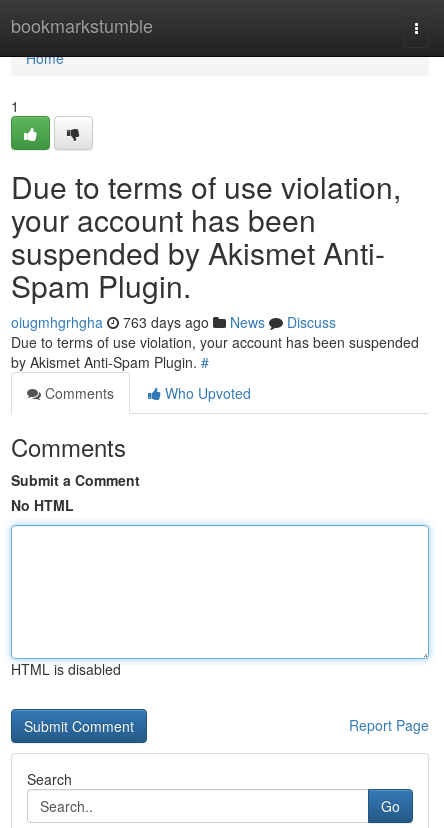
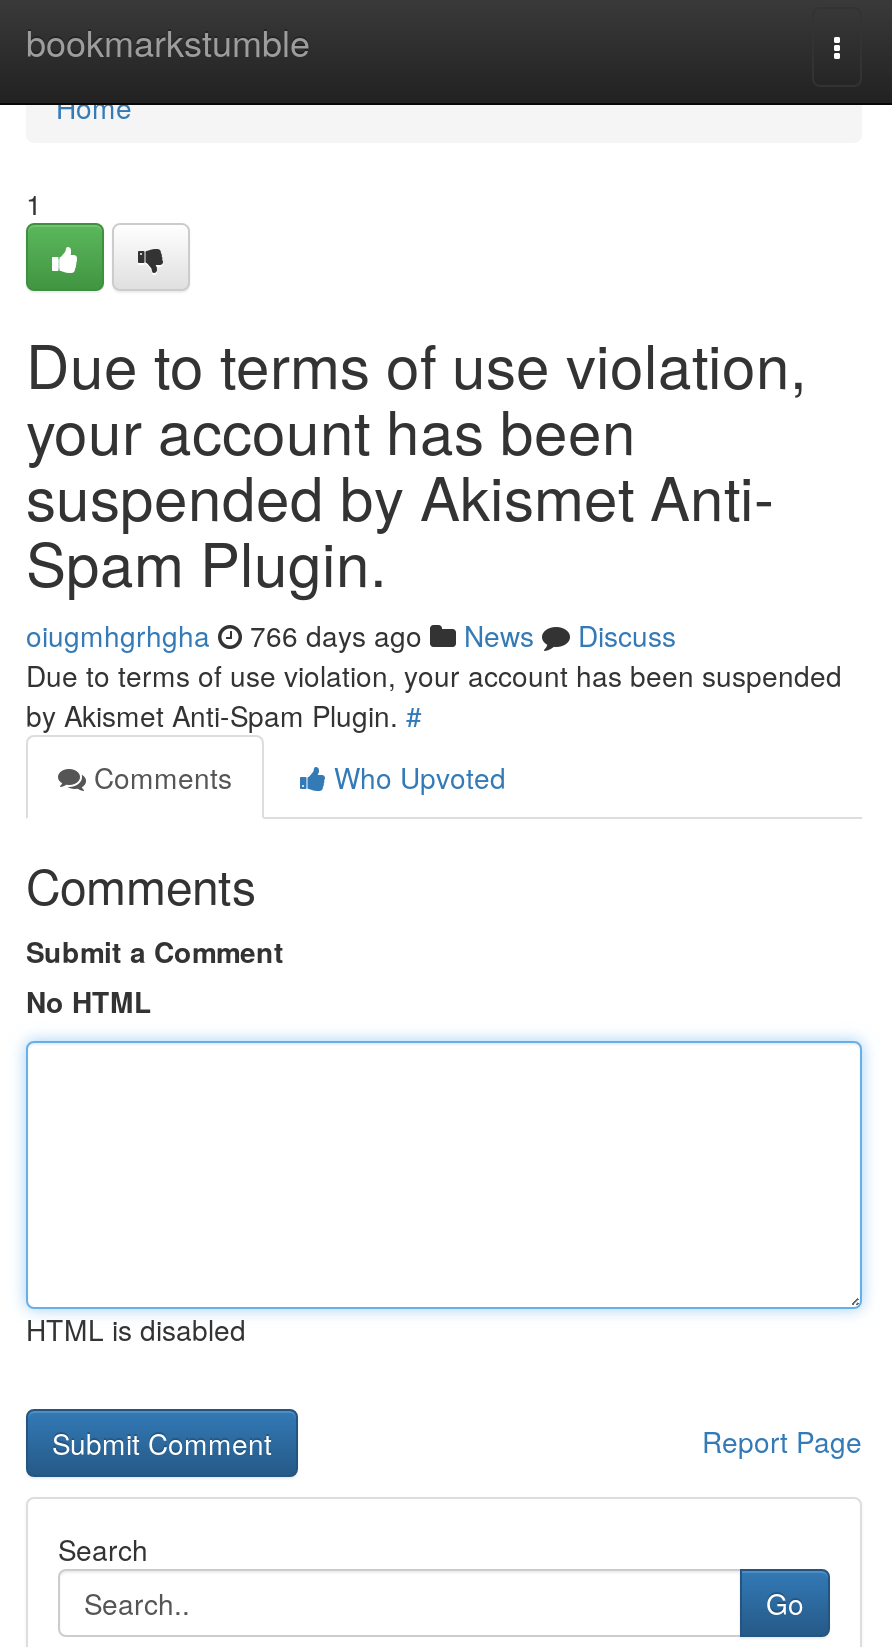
[11,312,336,332] oiugmhgrhgha 763 days ago News Discuss -> [26,615,676,655] oiugmhgrhgha 766 days ago News Discuss

